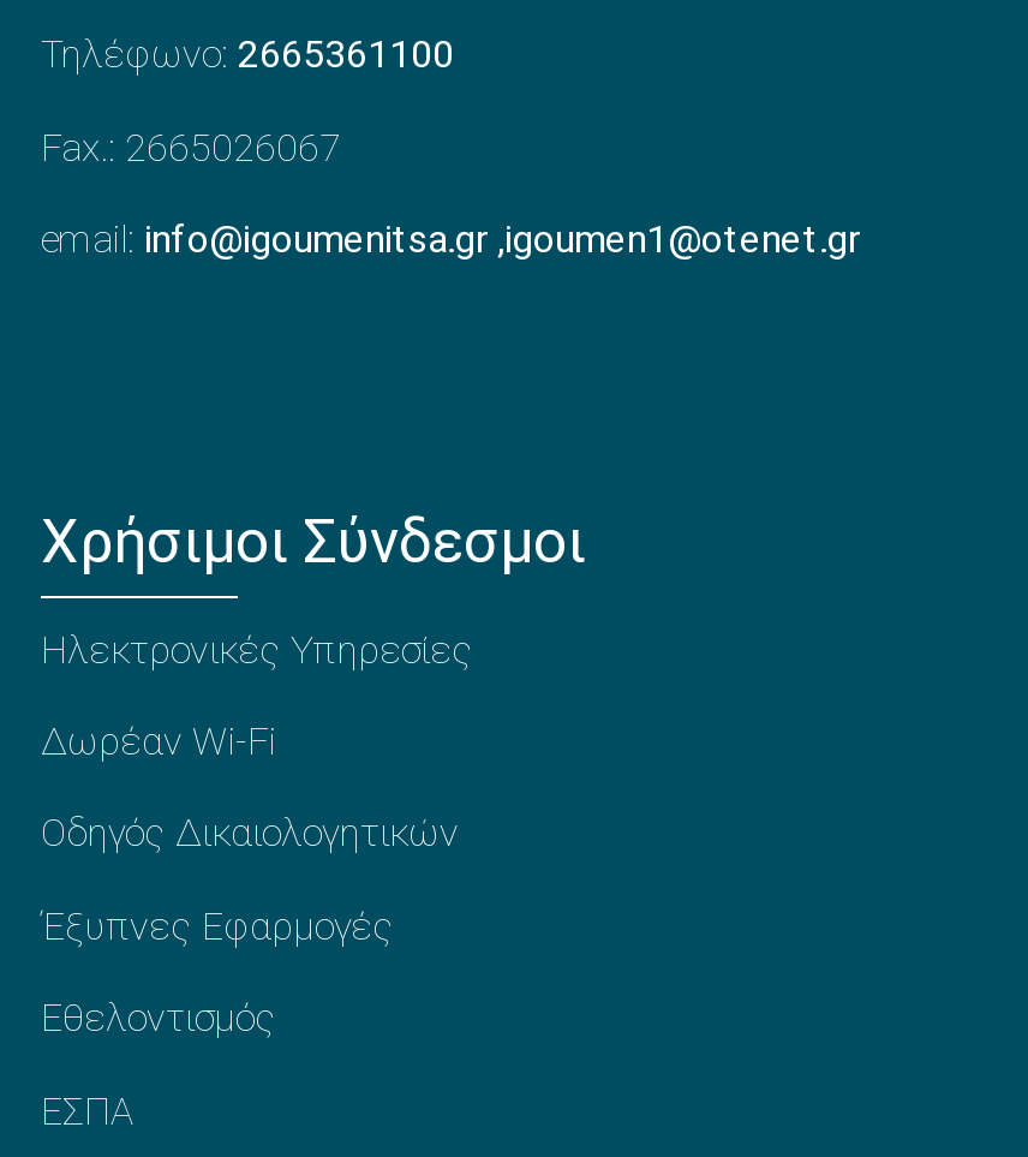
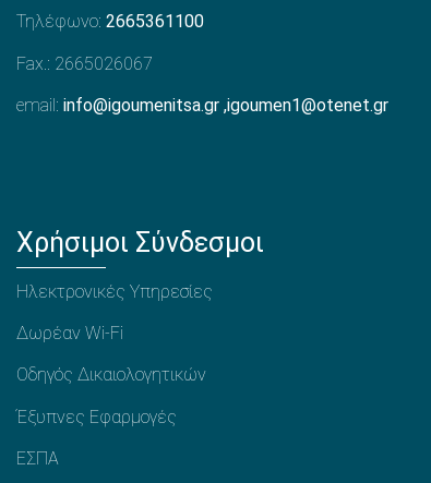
[41,995,276,1041] Εθελοντισμός -> none

